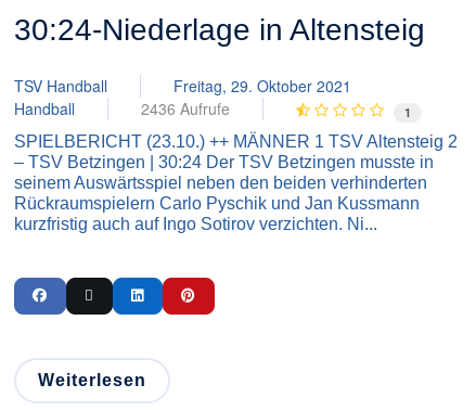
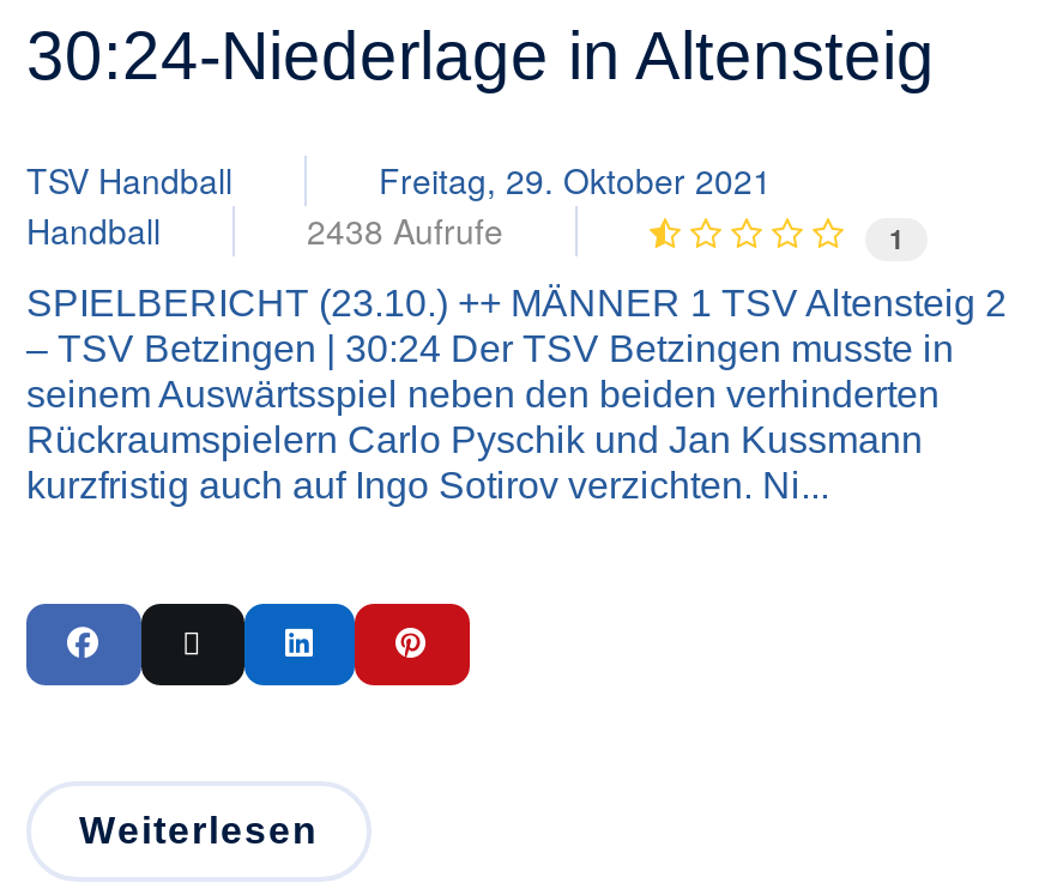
[141,98,230,119] 2436 Aufrufe -> [307,206,503,254] 2438 Aufrufe

